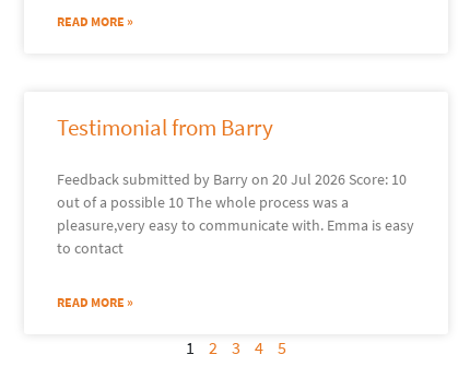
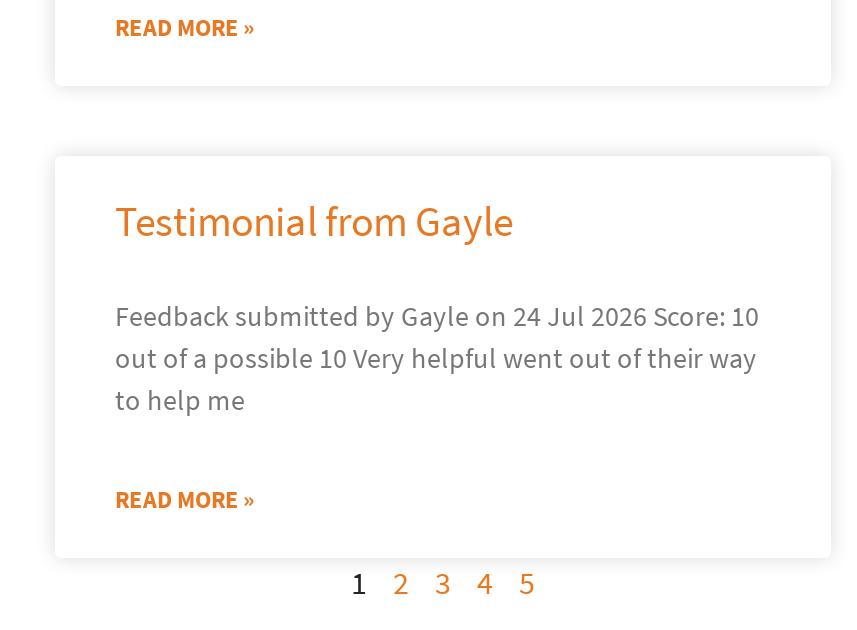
[57,112,273,142] Testimonial from Barry -> [115,194,513,248] Testimonial from Gayle
[57,169,414,258] Feedback submitted by Barry on 20 Jul 2026 Score: 10 | out of a possible 10 The whole process was a | pleasure,very easy to communicate with. Emma is easy | to contact -> [115,298,759,418] Feedback submitted by Gayle on 24 Jul 2026 Score: 10 | out of a possible 10 Very helpful went out of their way | to help me

